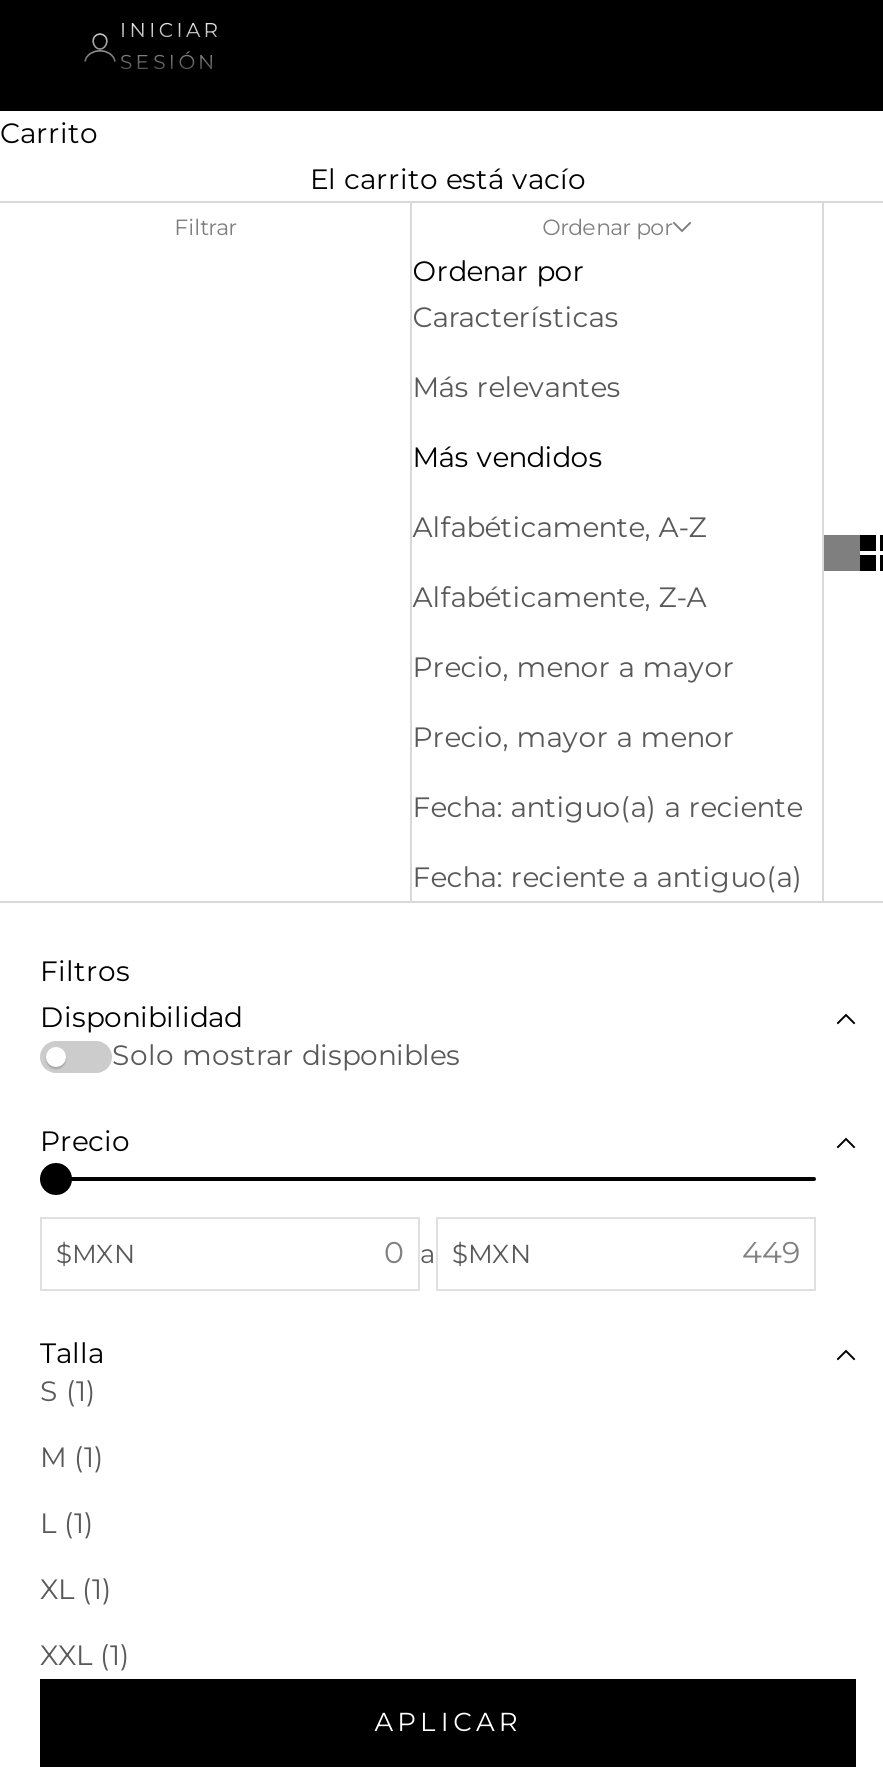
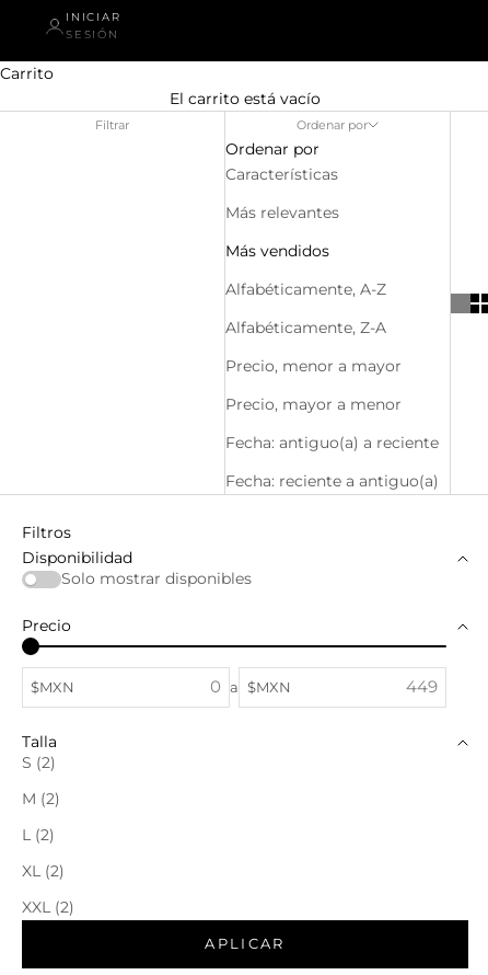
[40,1373,96,1409] S (1) -> [22,753,56,772] S (2)
[40,1439,104,1475] M (1) -> [22,789,60,809] M (2)
[40,1505,94,1541] L (1) -> [22,825,55,845] L (2)
[40,1571,112,1607] XL (1) -> [22,861,65,881] XL (2)
[40,1637,130,1673] XXL (1) -> [22,897,74,917] XXL (2)

